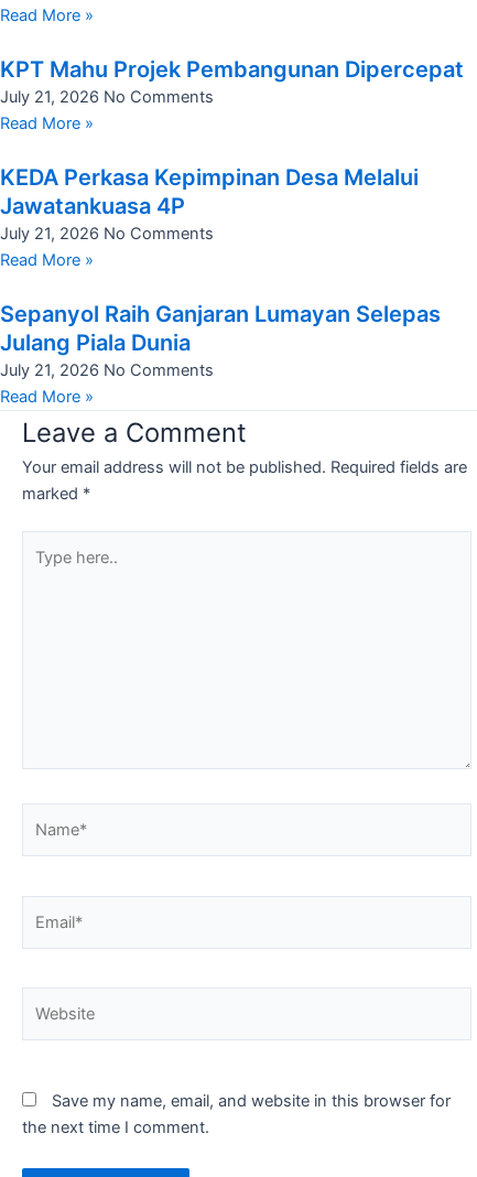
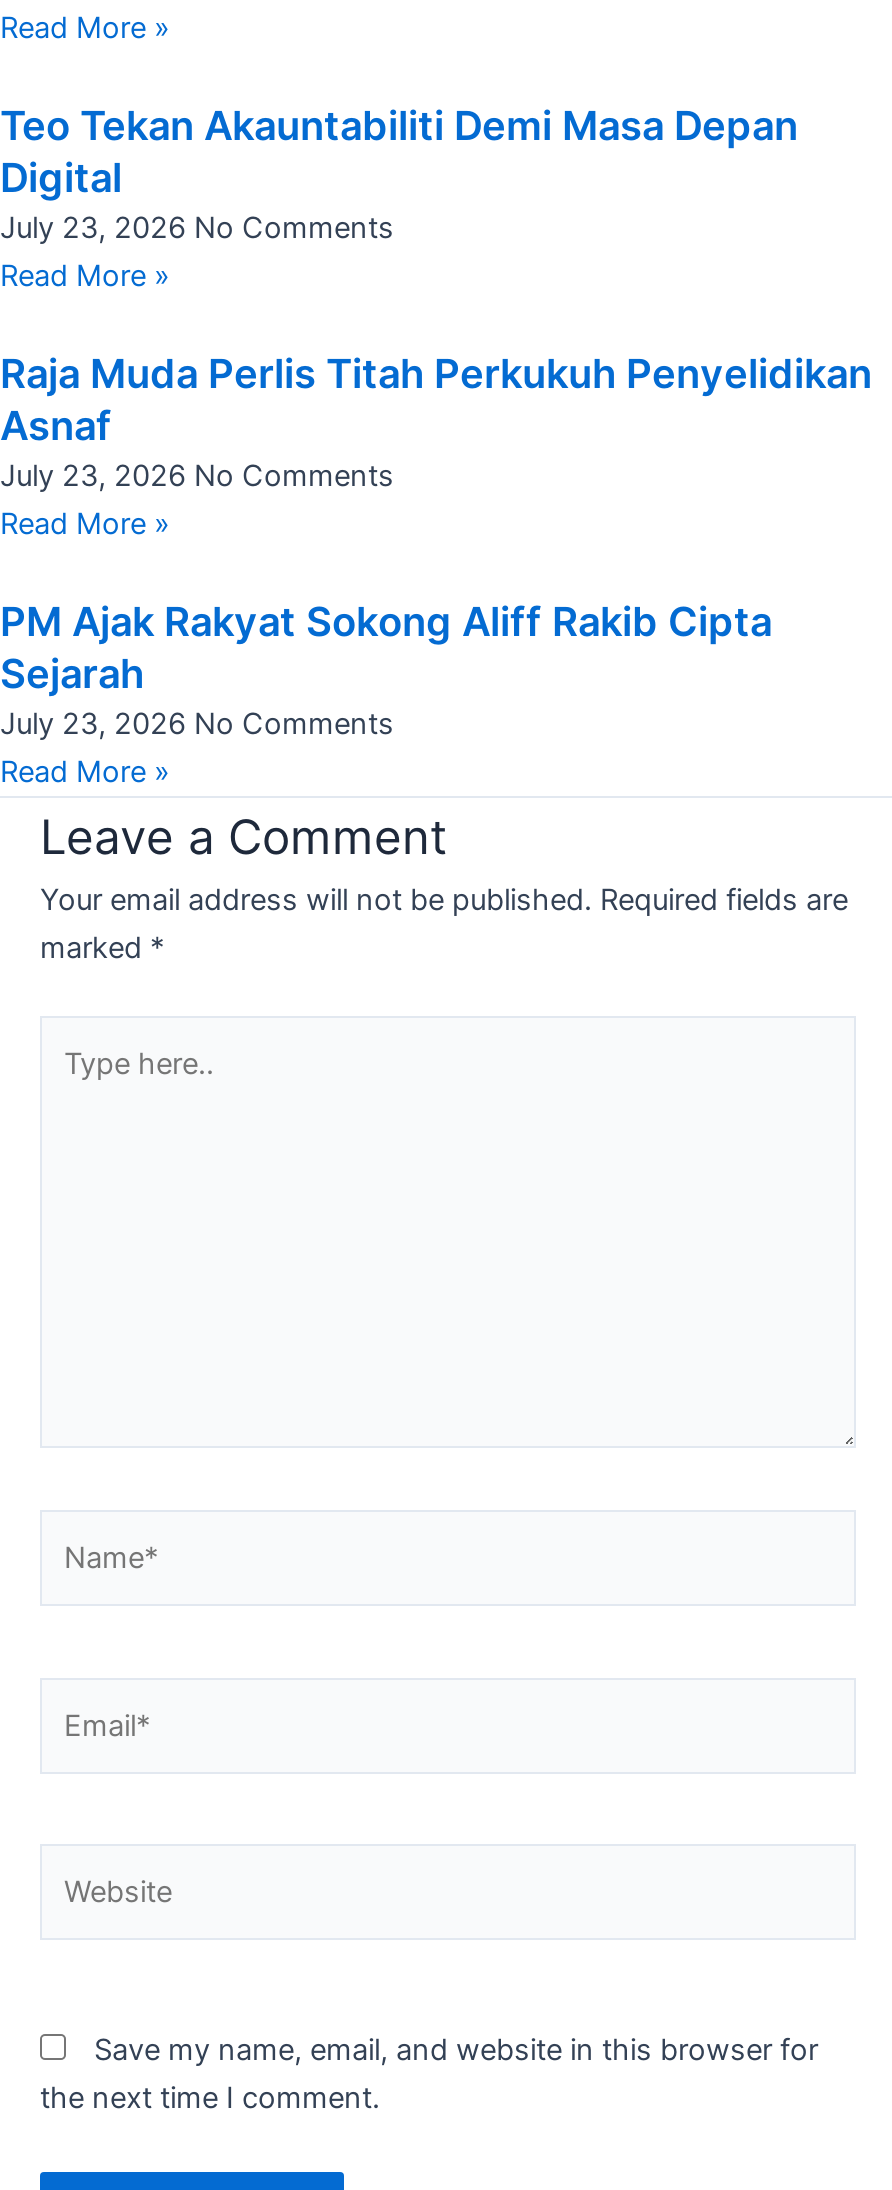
[0,56,464,107] KPT Mahu Projek Pembangunan Dipercepat | July 21, 2026 No Comments -> [0,102,798,246] Teo Tekan Akauntabiliti Demi Masa Depan | Digital | July 23, 2026 No Comments
[0,164,419,243] KEDA Perkasa Kepimpinan Desa Melalui | Jawatankuasa 4P | July 21, 2026 No Comments -> [0,350,872,494] Raja Muda Perlis Titah Perkukuh Penyelidikan | Asnaf | July 23, 2026 No Comments
[0,301,441,380] Sepanyol Raih Ganjaran Lumayan Selepas | Julang Piala Dunia | July 21, 2026 No Comments -> [0,598,772,742] PM Ajak Rakyat Sokong Aliff Rakib Cipta | Sejarah | July 23, 2026 No Comments

